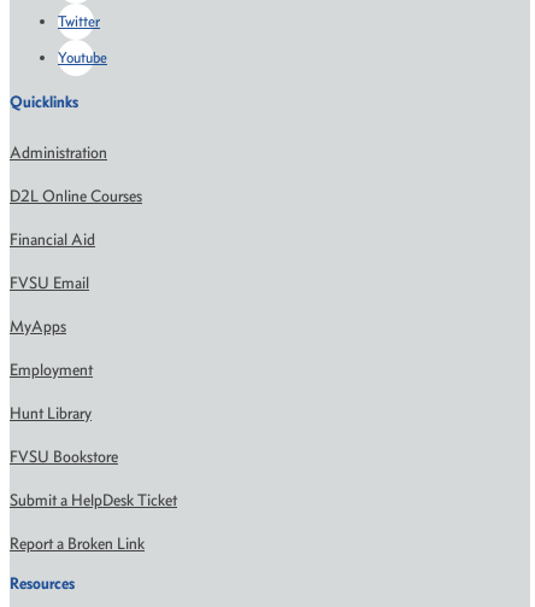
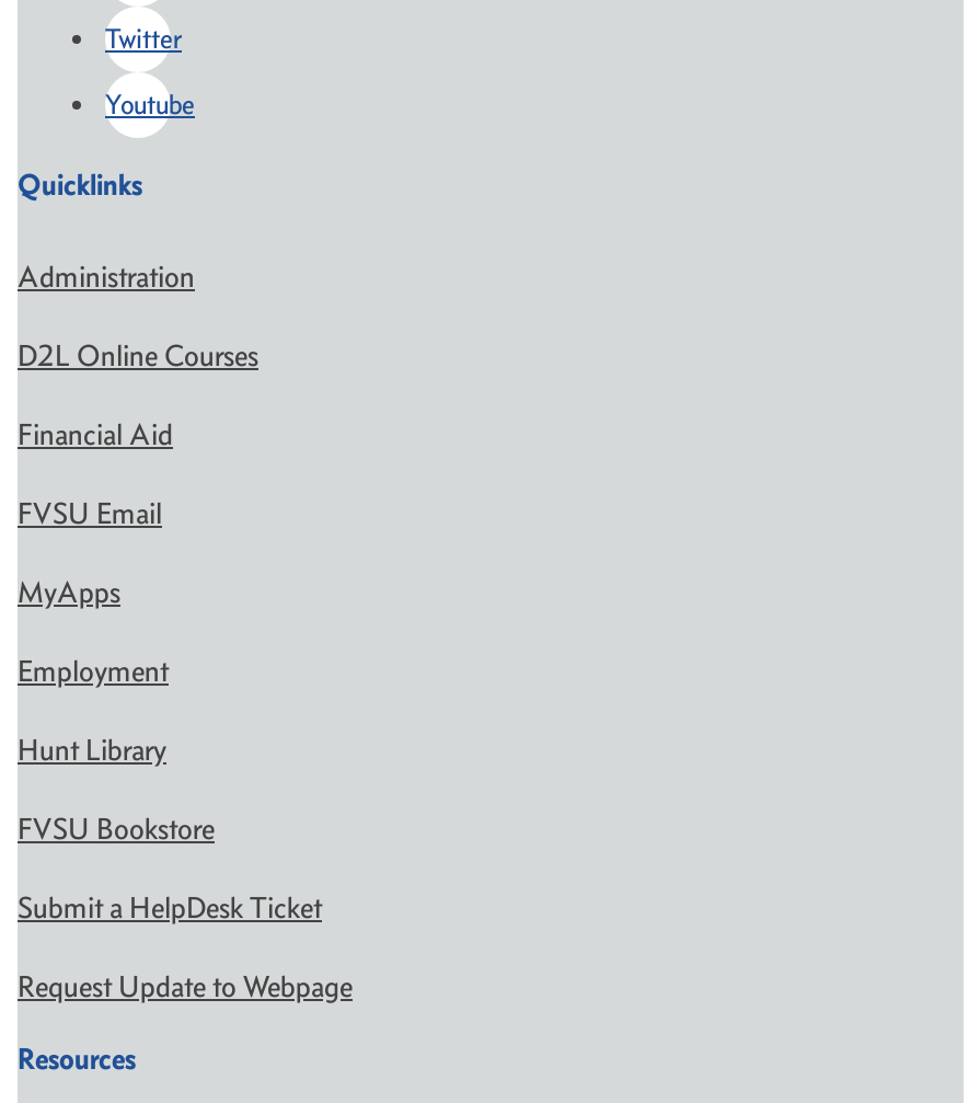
[10,533,145,554] Report a Broken Link -> [18,968,353,1006] Request Update to Webpage

